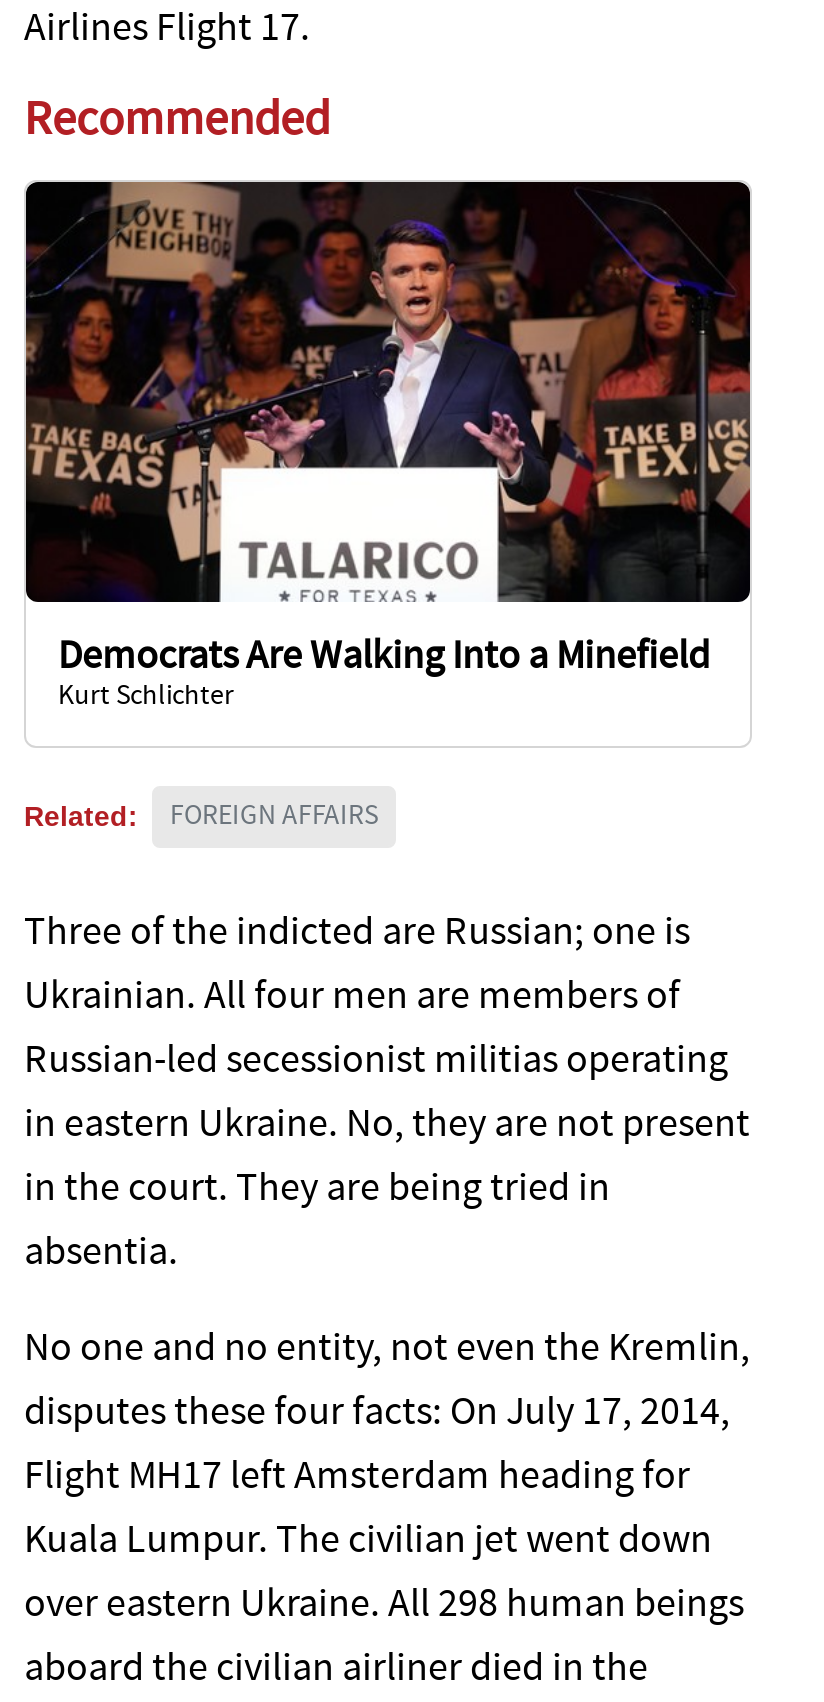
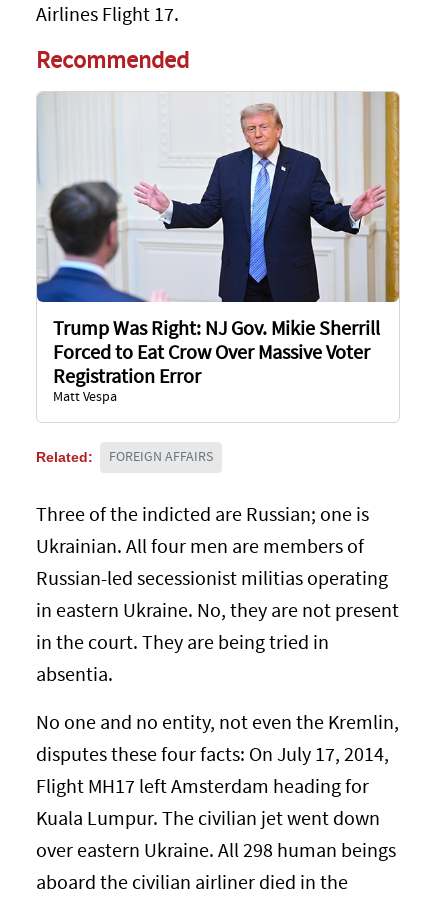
[24,180,752,711] [image] | Democrats Are Walking Into a Minefield | Kurt Schlichter -> [36,91,400,405] [image] | Trump Was Right: NJ Gov. Mikie Sherrill | Forced to Eat Crow Over Massive Voter | Registration Error | Matt Vespa

